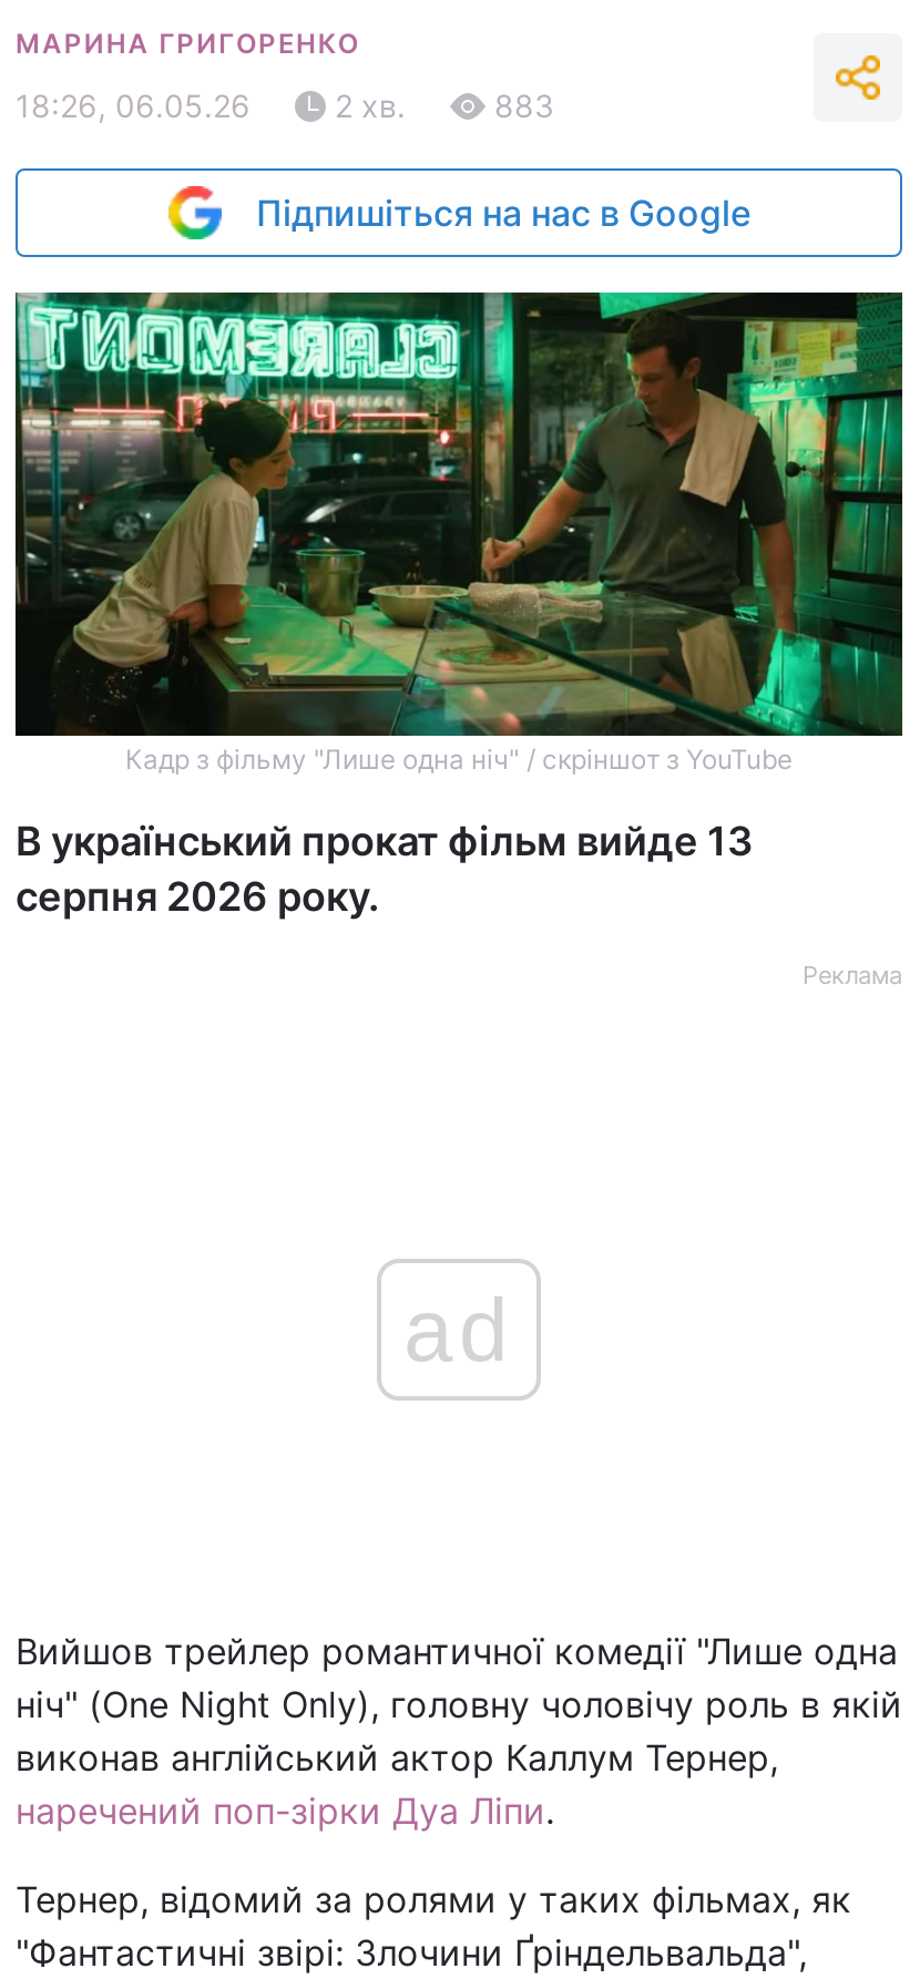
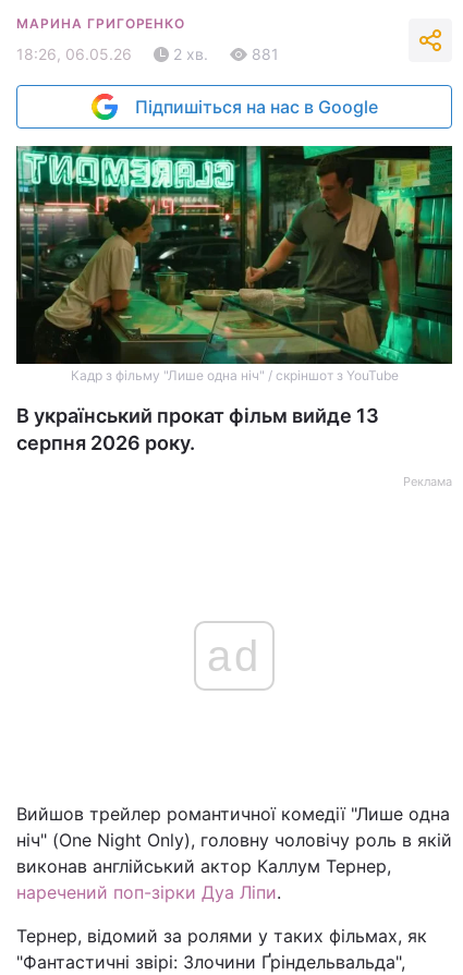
[494,86,554,124] 883 -> [252,45,279,63] 881

